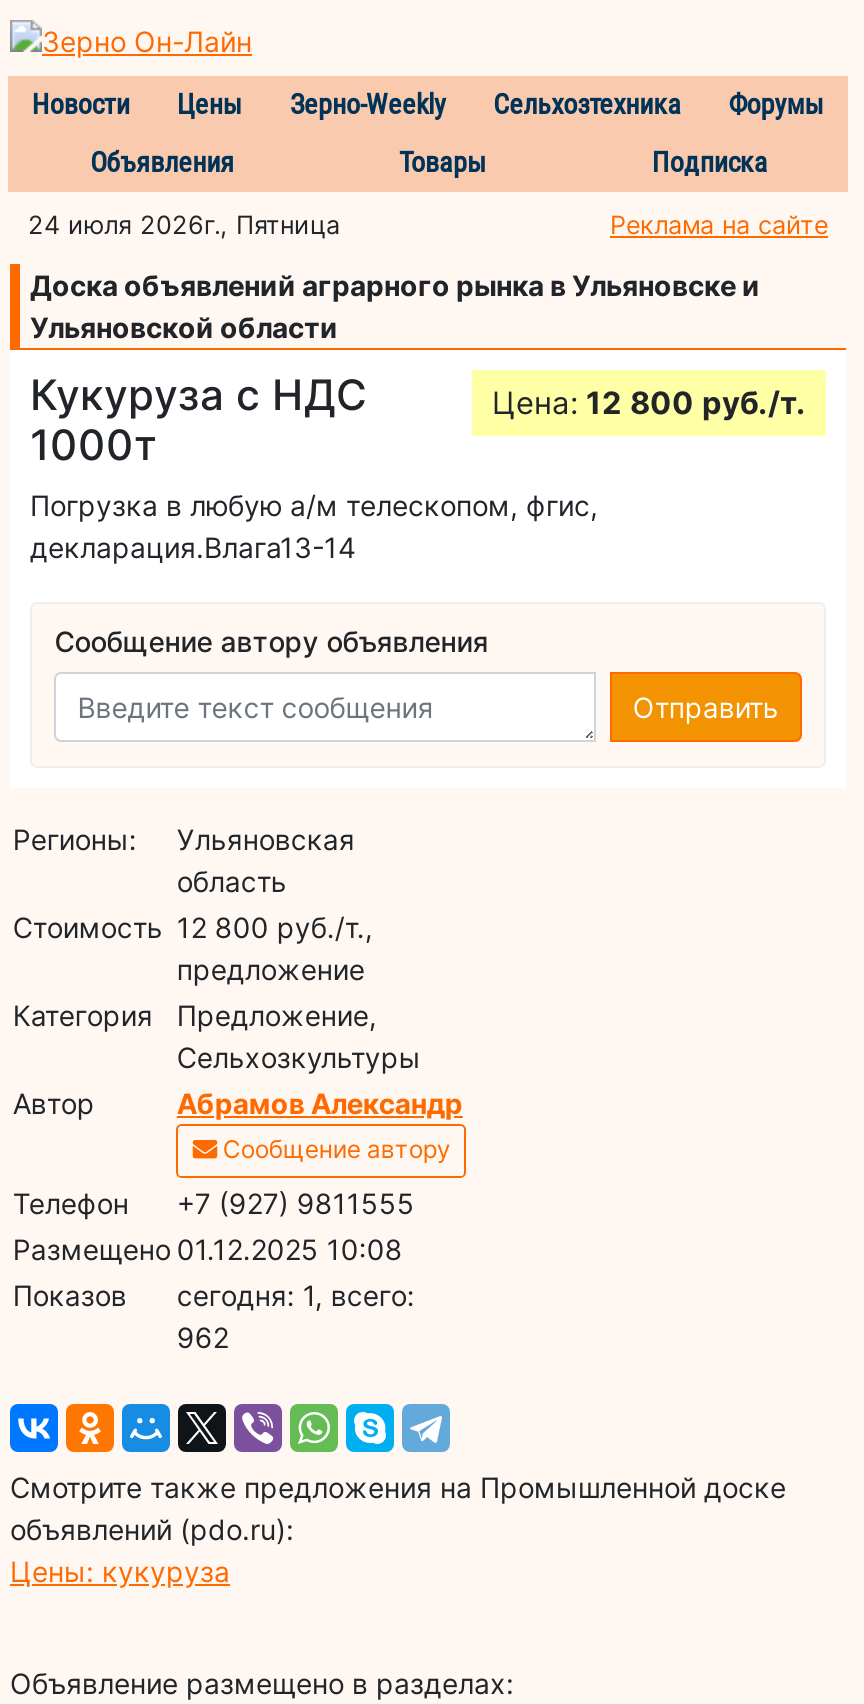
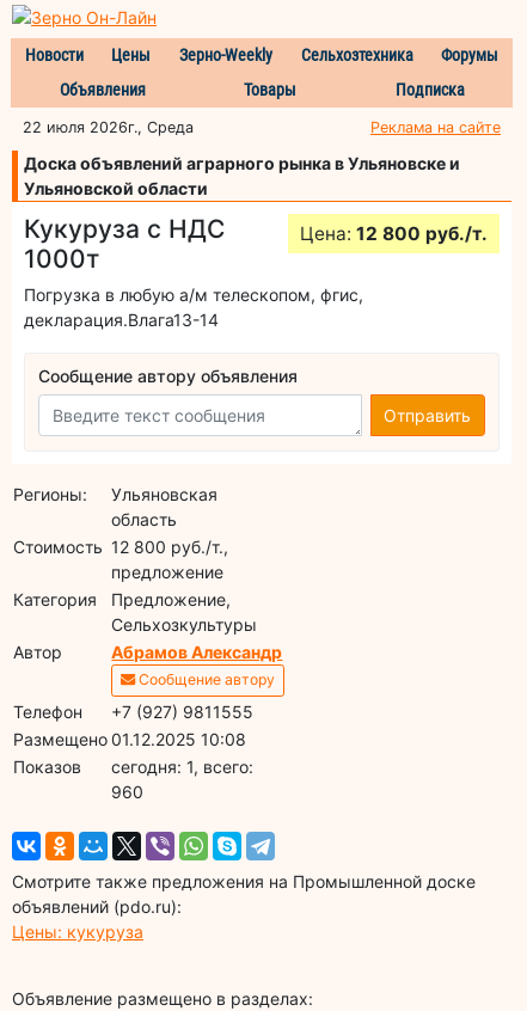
[28,209,340,239] 24 июля 2026г., Пятница -> [23,118,194,136] 22 июля 2026г., Среда
[177,1319,229,1353] 962 -> [112,781,144,801] 960

